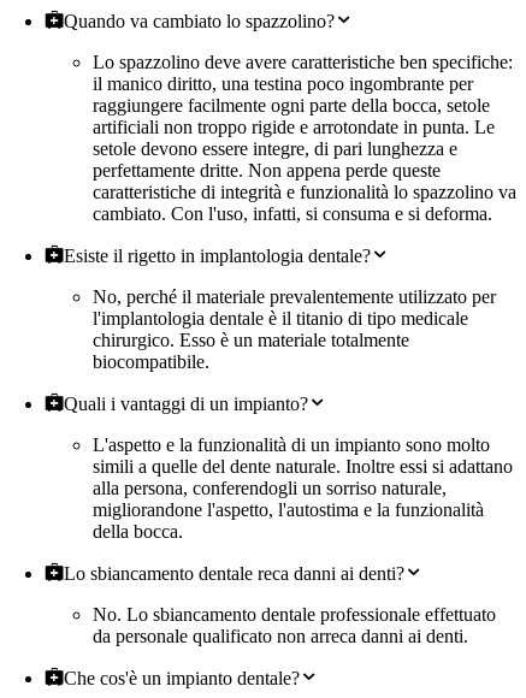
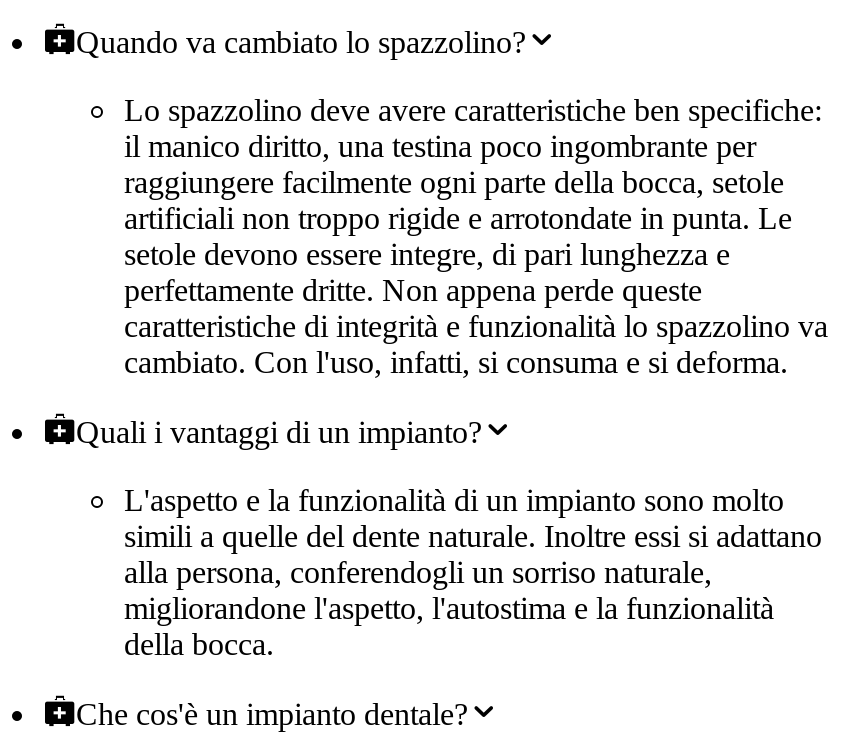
[64,245,496,372] Esiste il rigetto in implantologia dentale? | No, perché il materiale prevalentemente utilizzato per | l'implantologia dentale è il titanio di tipo medicale | chirurgico. Esso è un materiale totalmente | biocompatibile. -> none
[64,563,496,646] Lo sbiancamento dentale reca danni ai denti? | No. Lo sbiancamento dentale professionale effettuato | da personale qualificato non arreca danni ai denti. -> none

